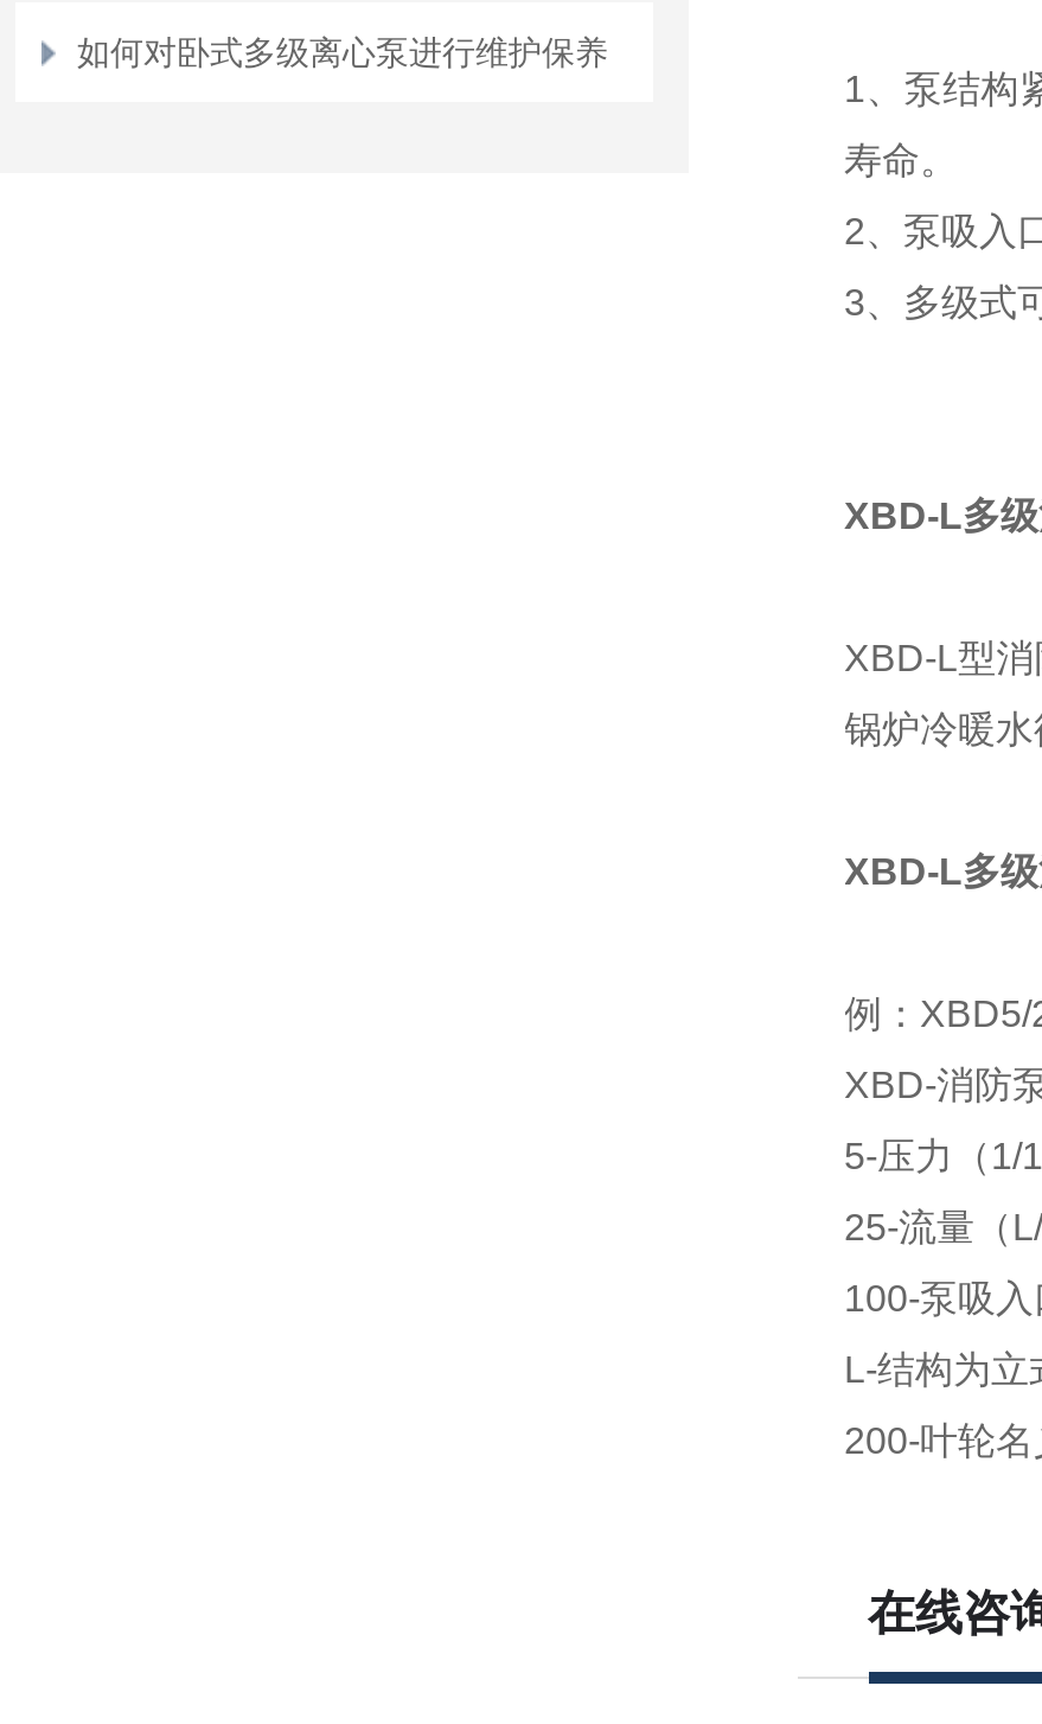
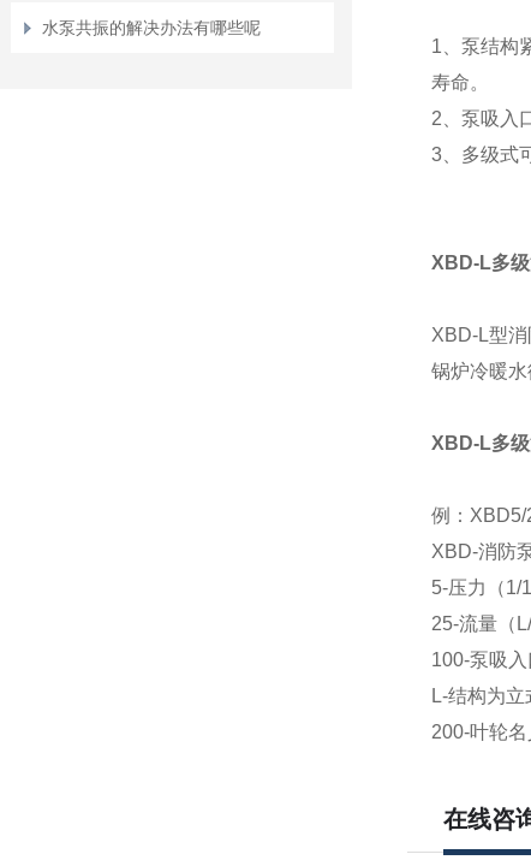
[77,33,608,71] 如何对卧式多级离心泵进行维护保养 -> [42,18,261,37] 水泵共振的解决办法有哪些呢

